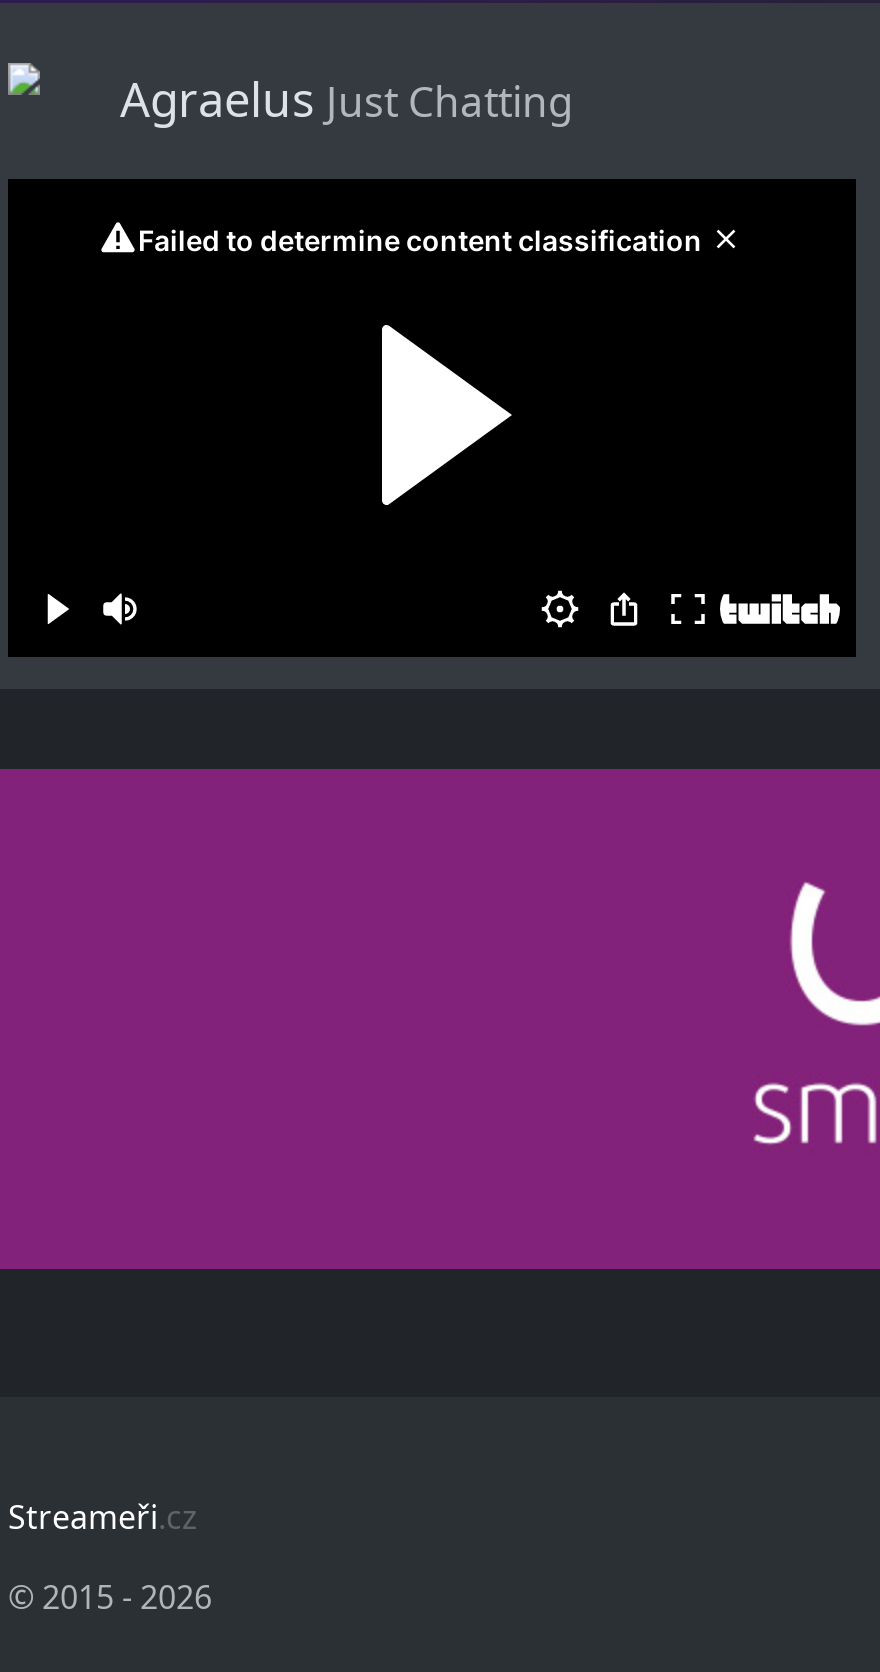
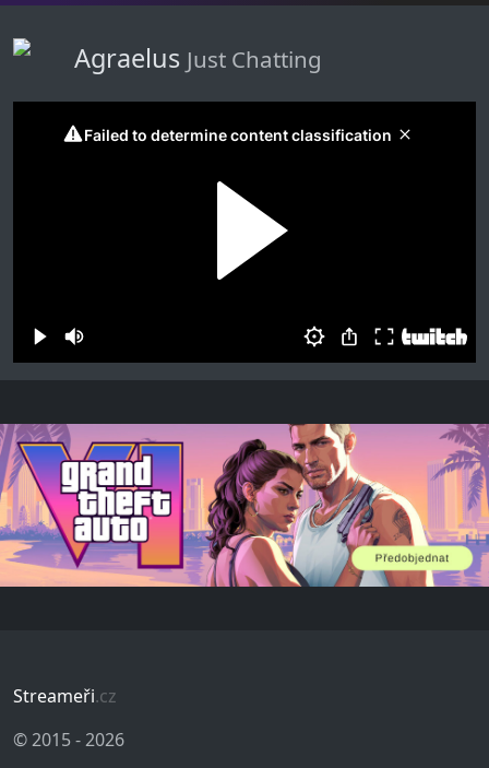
none -> [3,423,486,588] [image]

